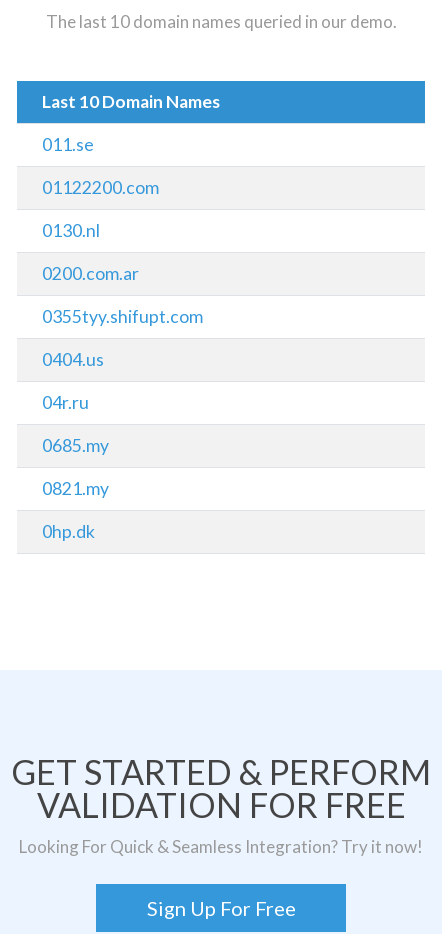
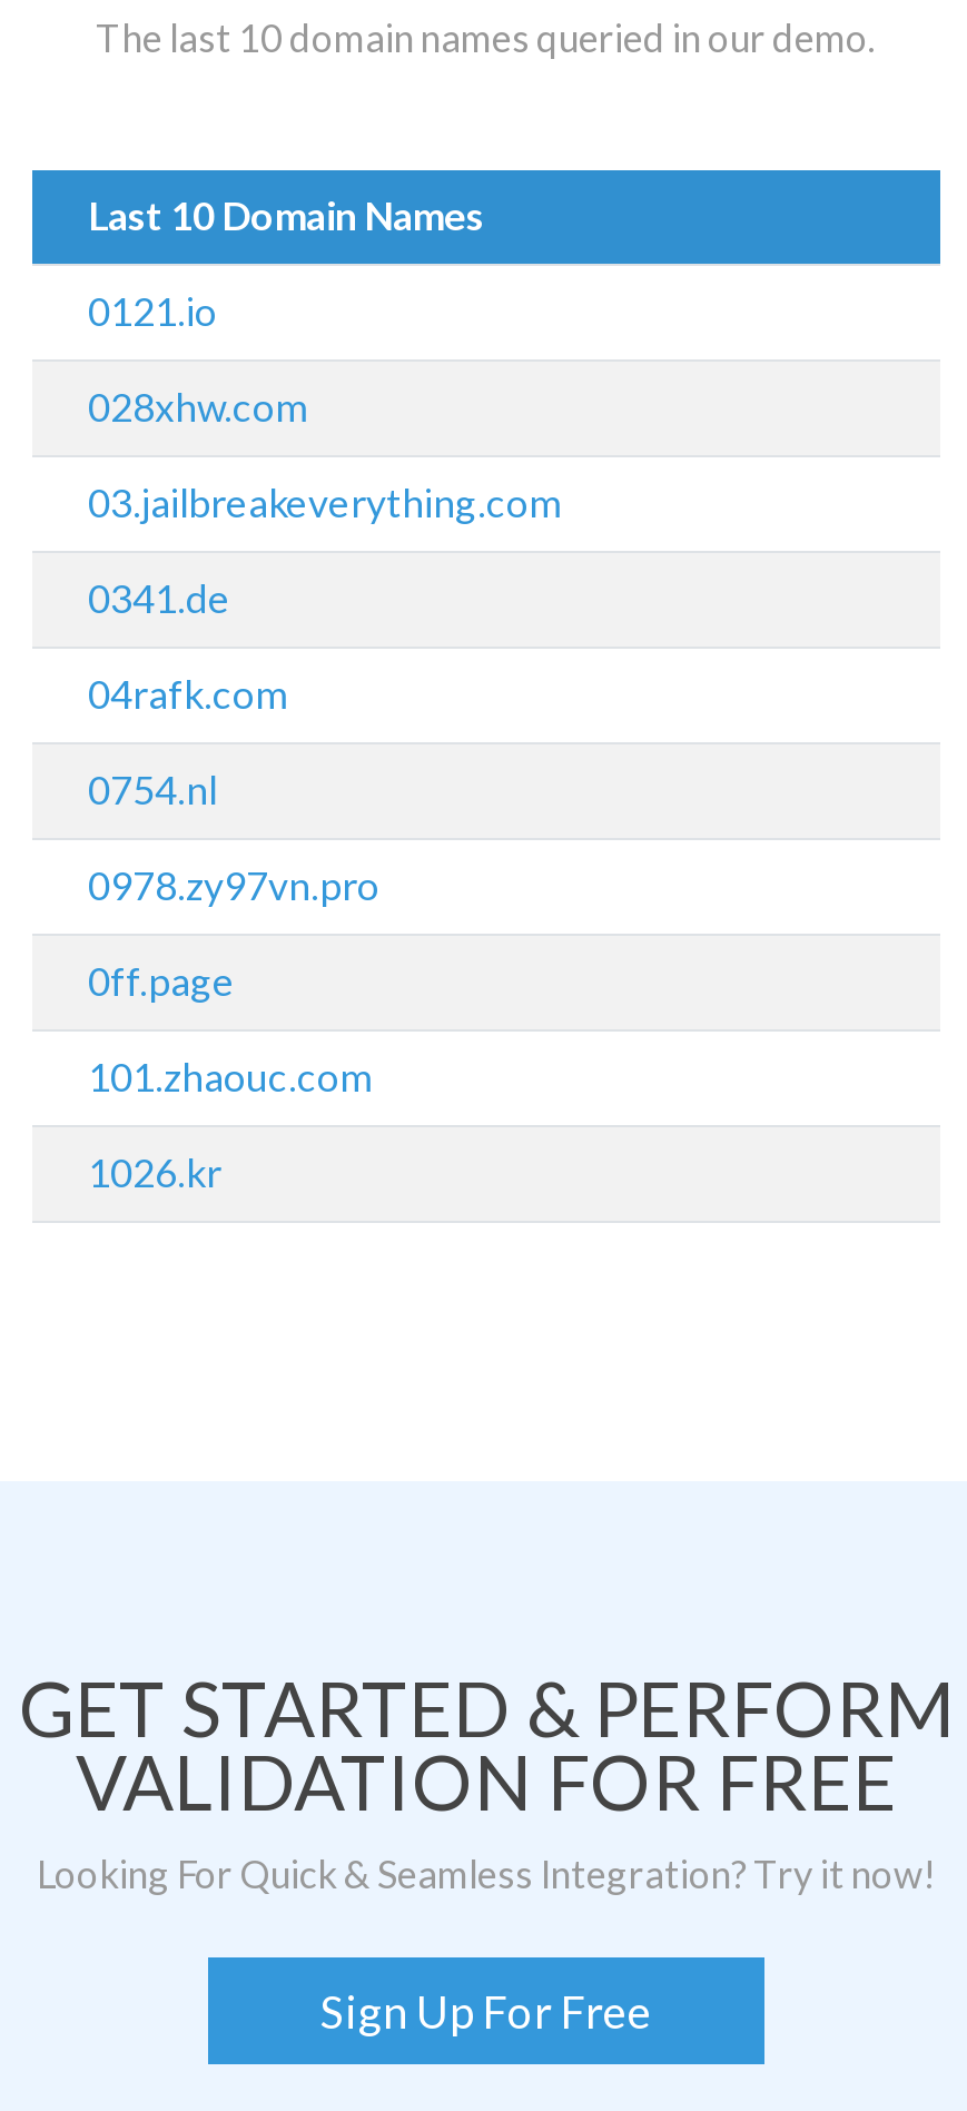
[42,134,94,155] 011.se -> [88,288,217,335] 0121.io
[42,177,159,198] 01122200.com -> [88,384,306,431] 028xhw.com
[42,220,100,241] 0130.nl -> [88,480,560,526] 03.jailbreakeverything.com
[42,263,139,284] 0200.com.ar -> [88,575,230,622] 0341.de
[42,306,203,327] 0355tyy.shifupt.com -> [88,671,286,718] 04rafk.com
[42,349,104,370] 0404.us -> [88,767,217,813] 0754.nl
[42,392,89,413] 04r.ru -> [88,862,379,909] 0978.zy97vn.pro
[42,435,109,456] 0685.my -> [88,958,235,1005] 0ff.page
[42,478,109,499] 0821.my -> [88,1054,371,1101] 101.zhaouc.com
[42,521,95,542] 0hp.dk -> [88,1150,221,1196] 1026.kr

